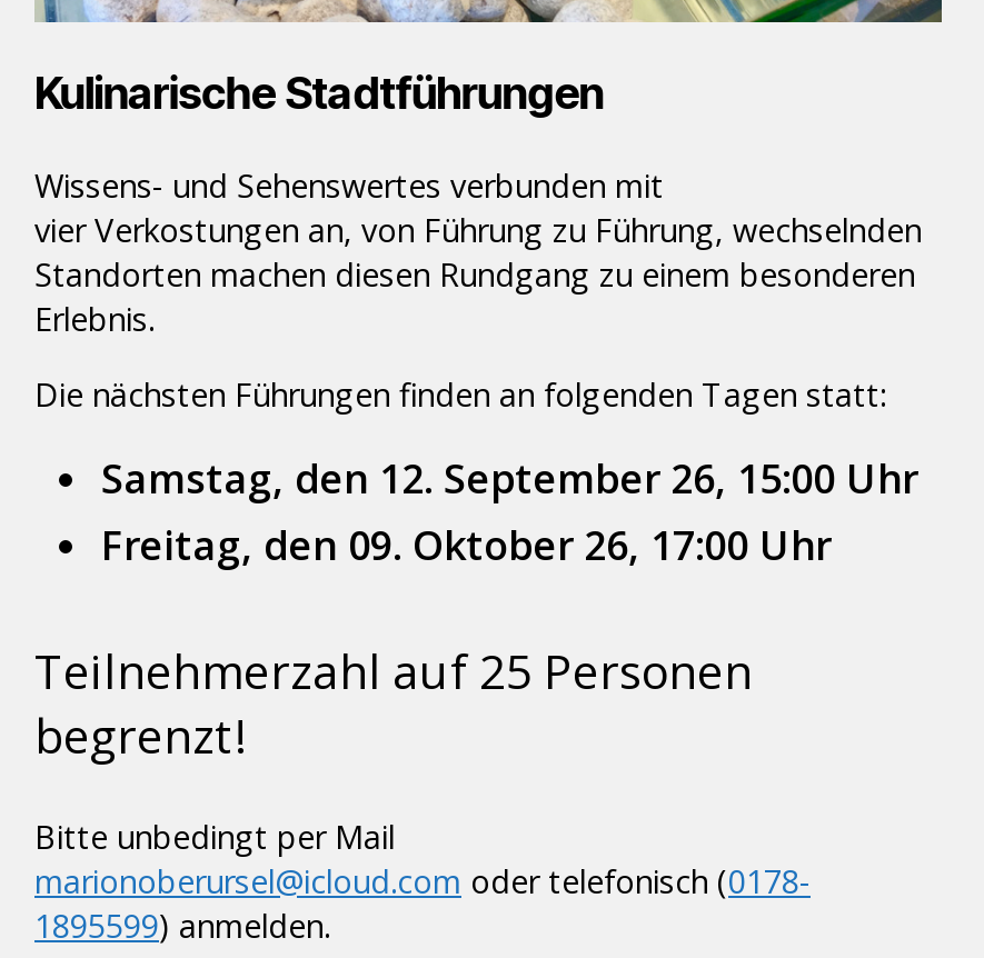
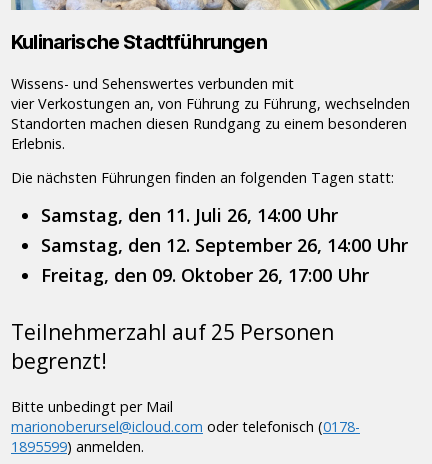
[101,451,917,504] Samstag, den 12. September 26, 15:00 Uhr -> [41,203,408,257] Samstag, den 11. Juli 26, 14:00 Uhr | Samstag, den 12. September 26, 14:00 Uhr

